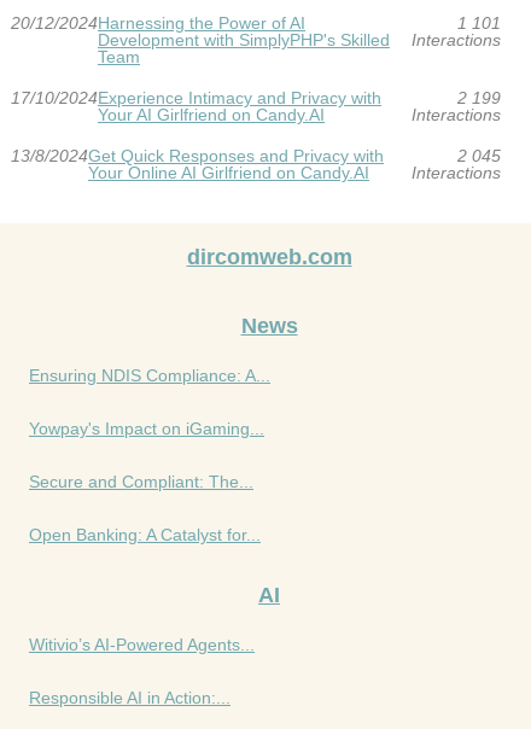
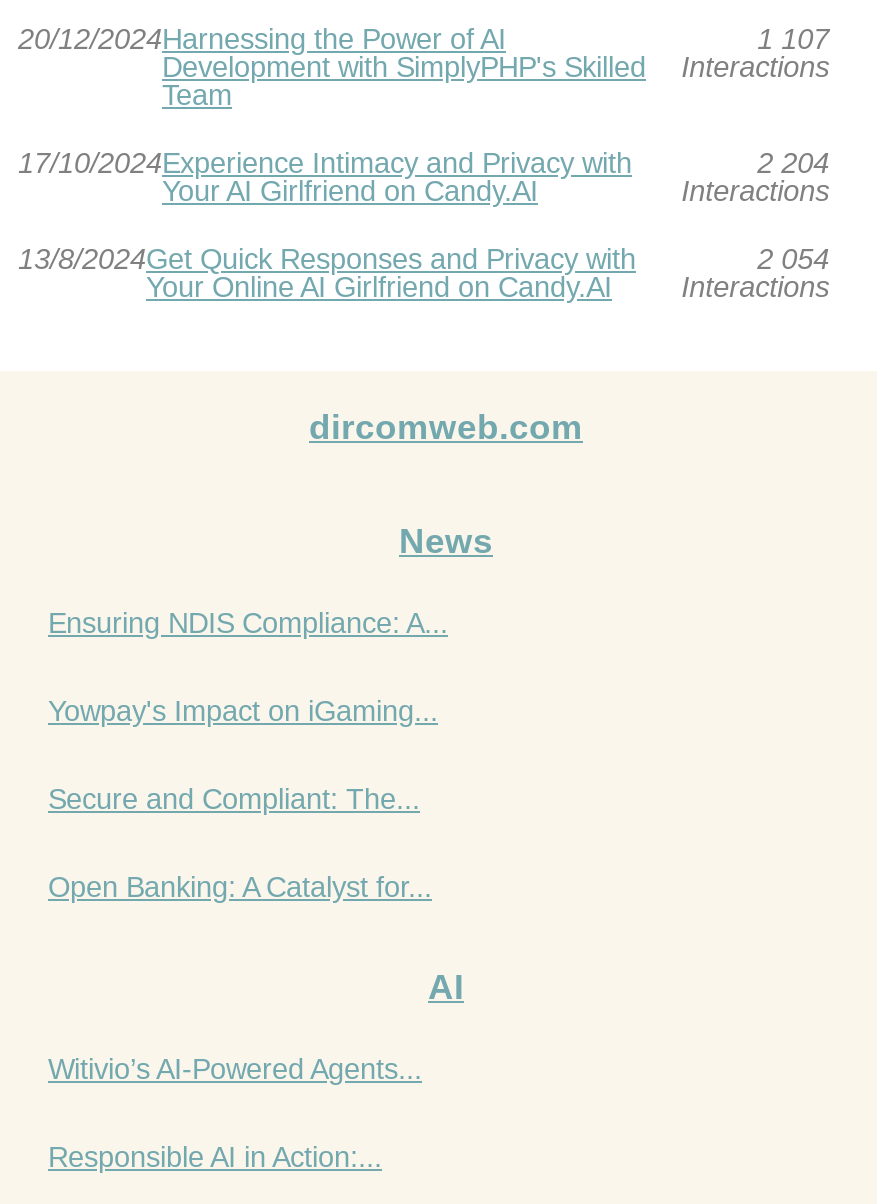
[457,13,500,32] 1 101 -> [757,22,829,54] 1 107
[457,88,500,107] 2 199 -> [757,146,829,178] 2 204
[457,146,500,165] 2 045 -> [757,242,829,274] 2 054

